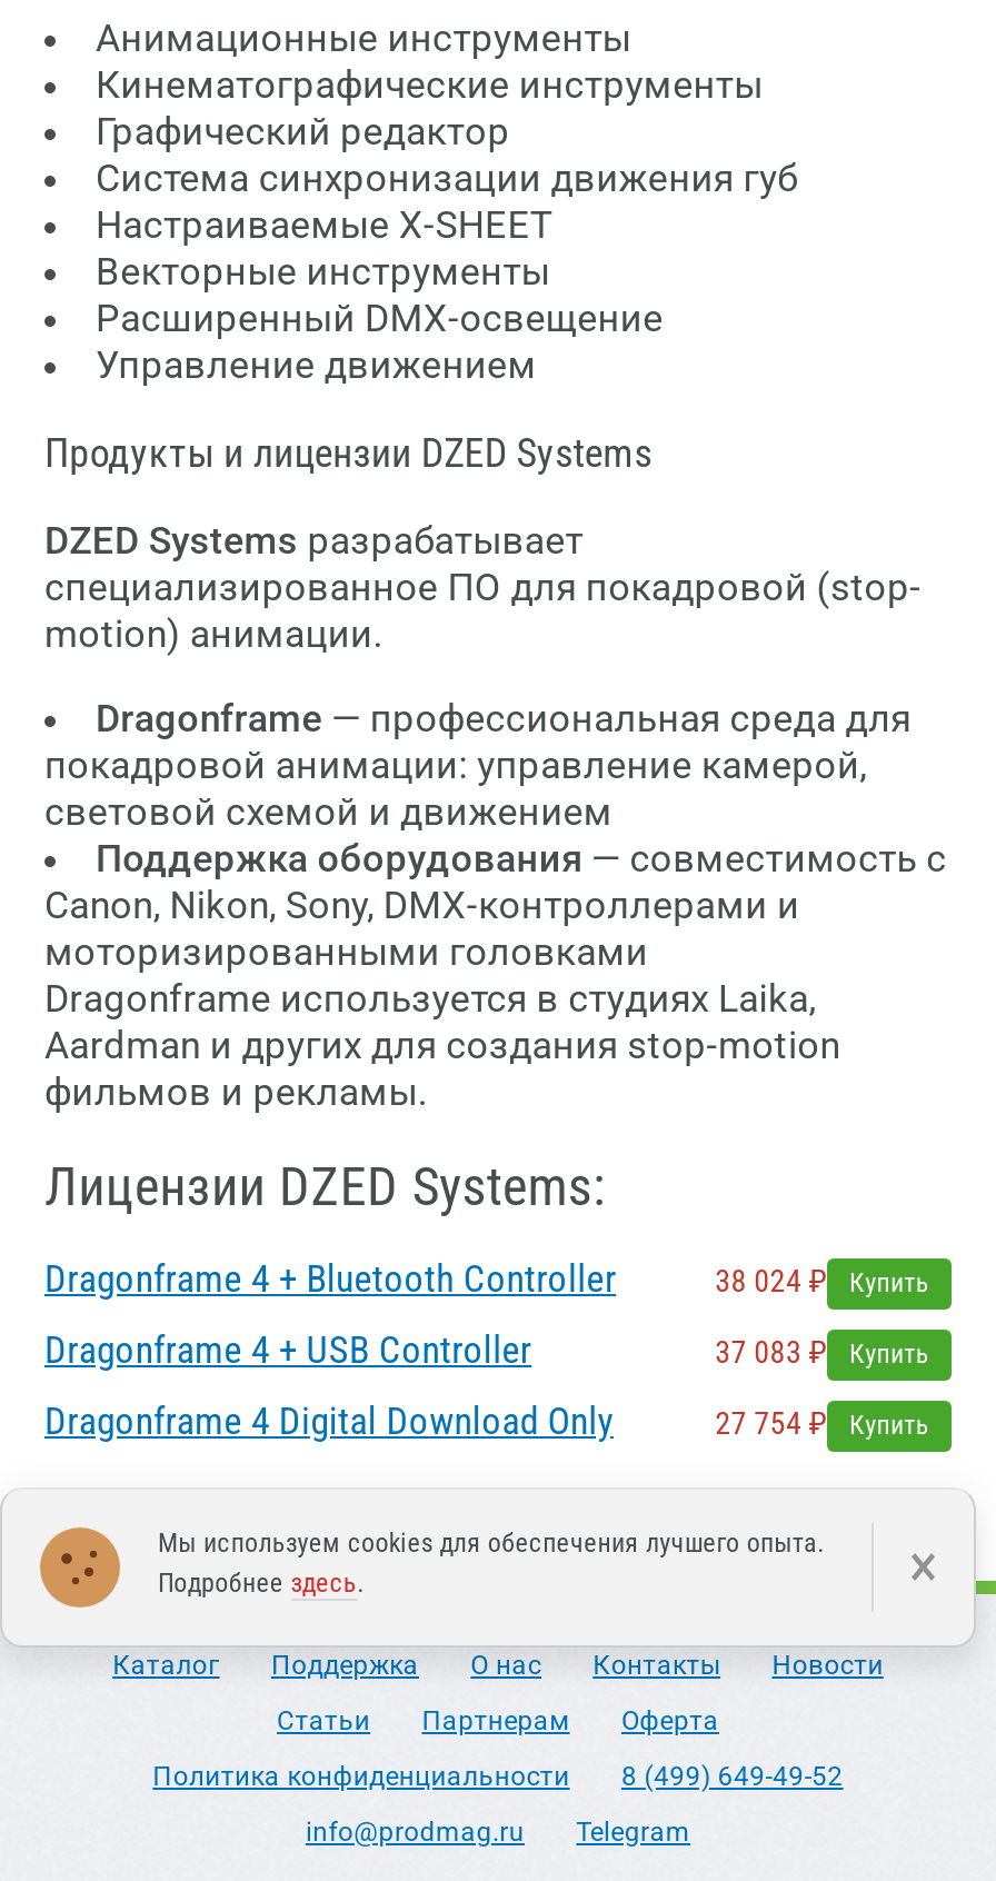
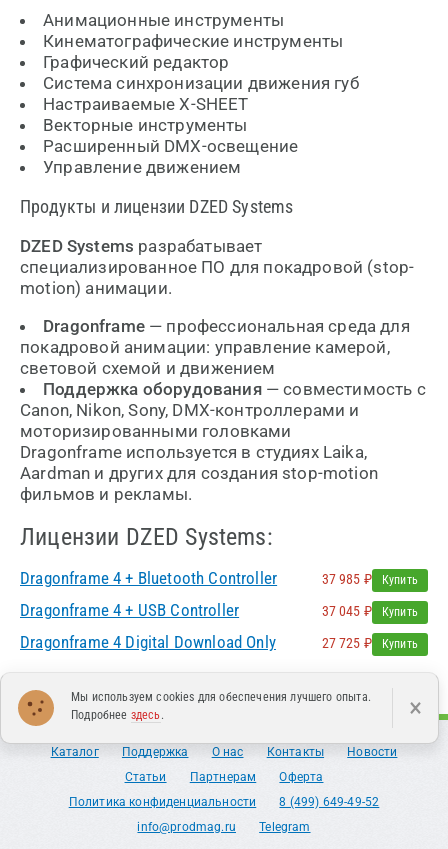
[715,1263,929,1298] 38 024 ₽ Купить -> [322,571,418,587] 37 985 ₽ Купить
[715,1334,929,1370] 37 083 ₽ Купить -> [322,603,418,619] 37 045 ₽ Купить
[715,1405,929,1441] 27 754 ₽ Купить -> [322,635,418,651] 27 725 ₽ Купить

